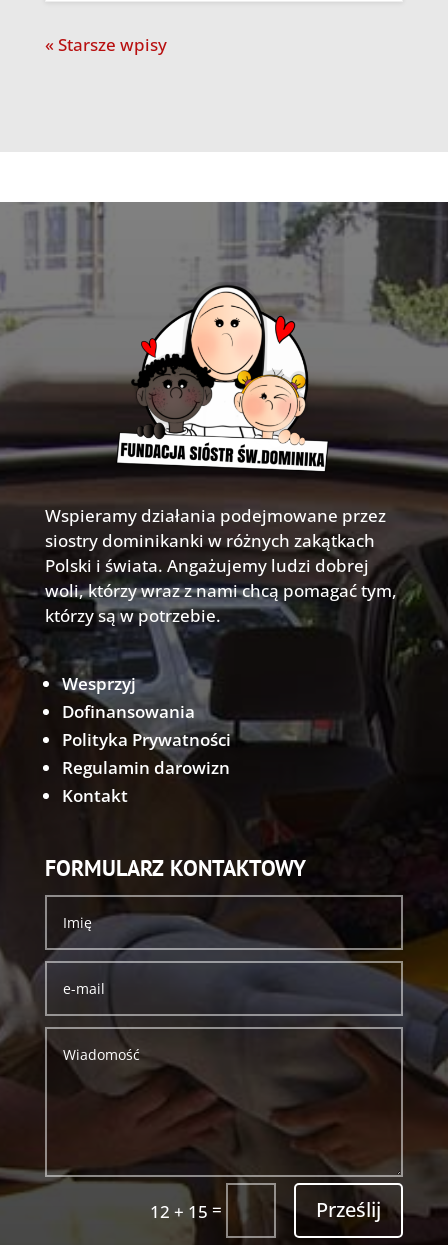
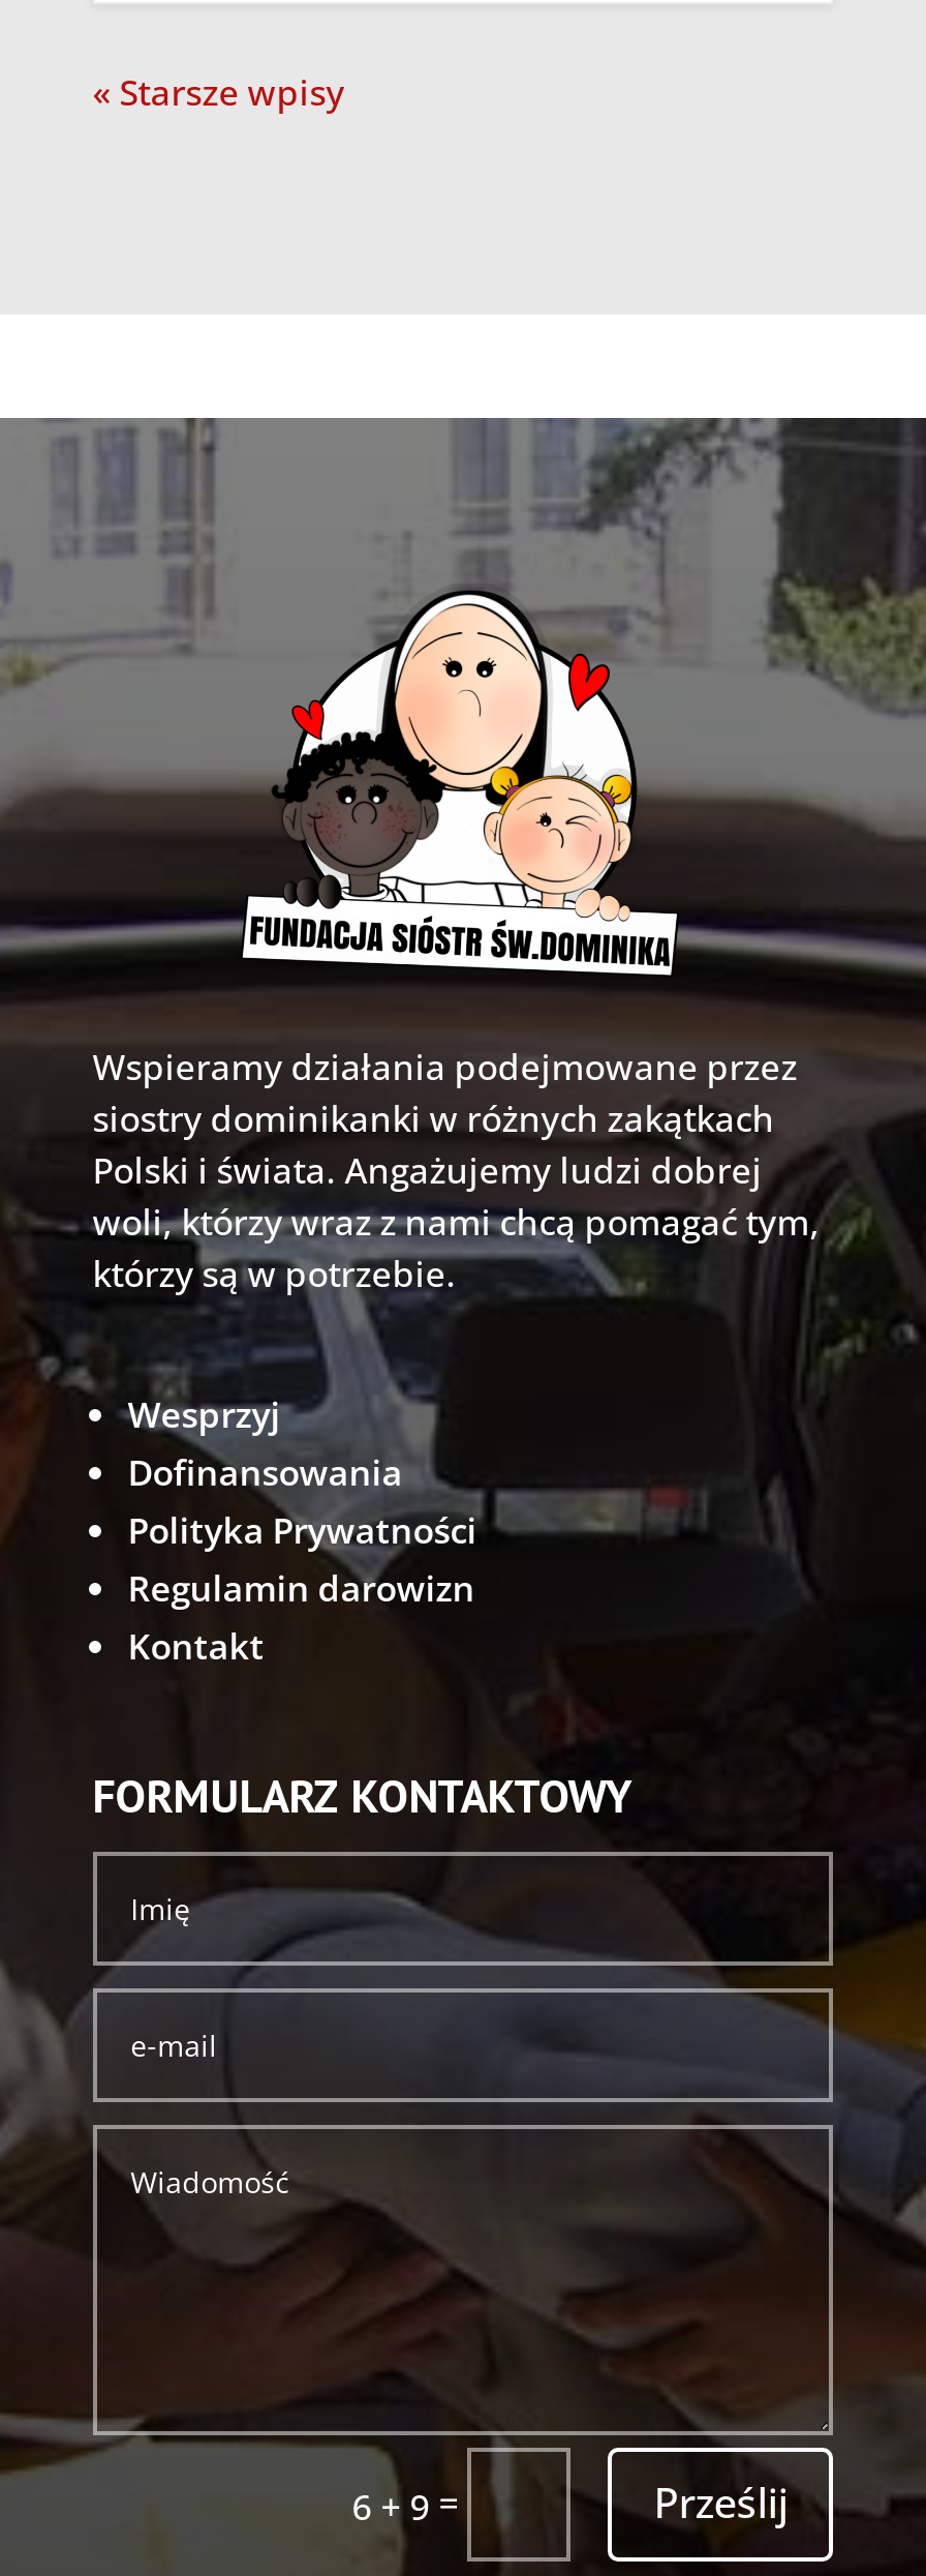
[150,1198,226,1223] 12 + 15 = -> [352,2478,468,2529] 6 + 9 =

